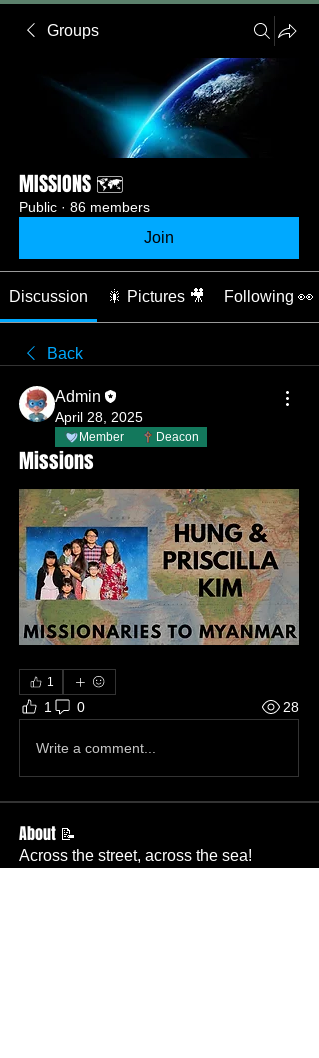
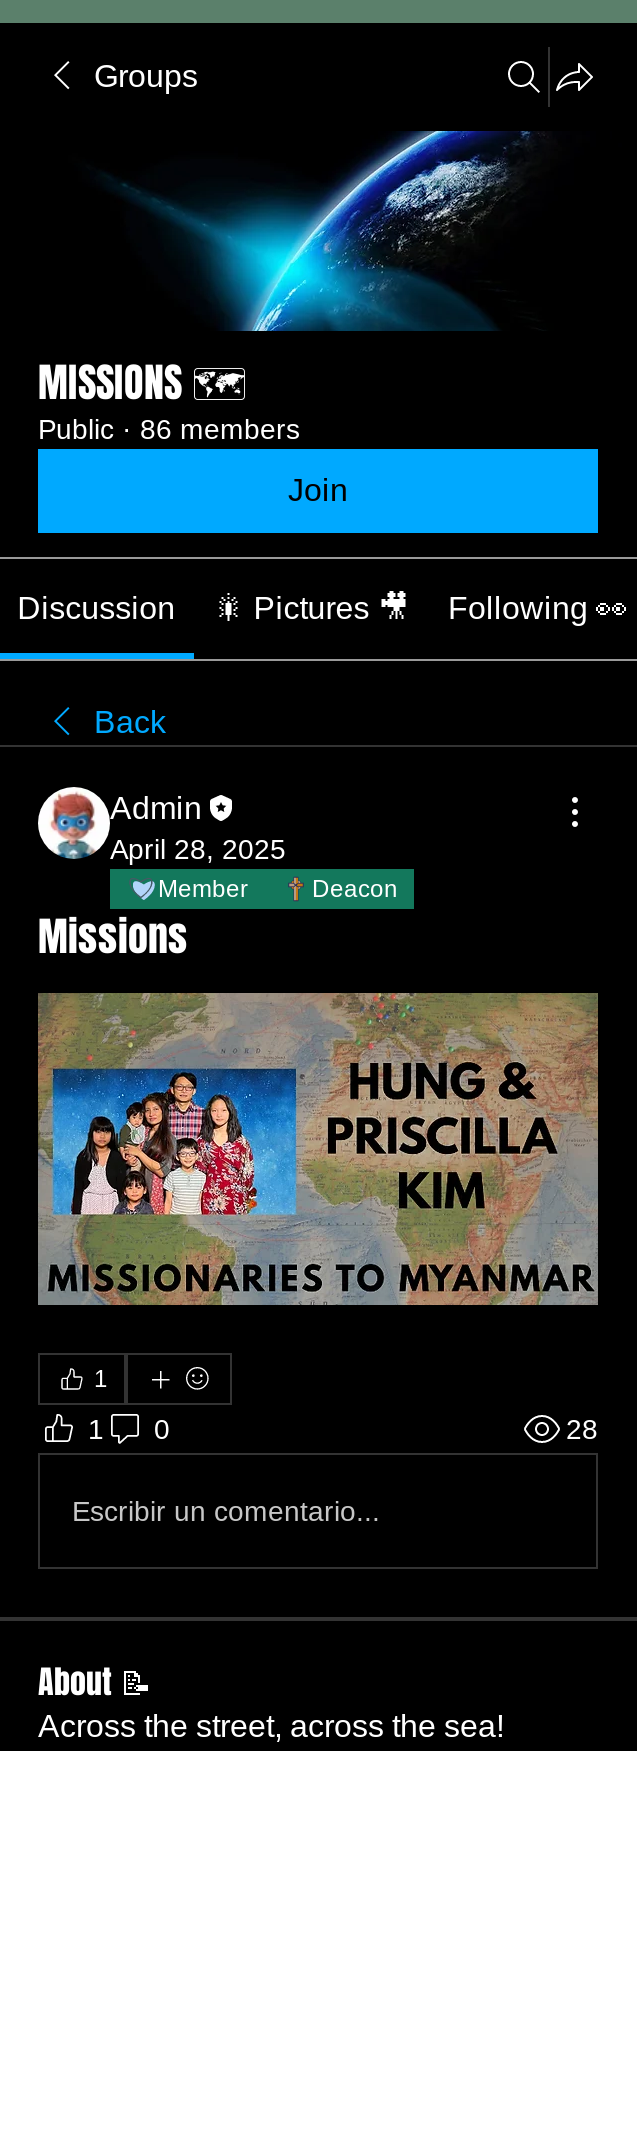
[36,740,156,756] Write a comment... -> [72,1495,380,1527] Escribir un comentario...

